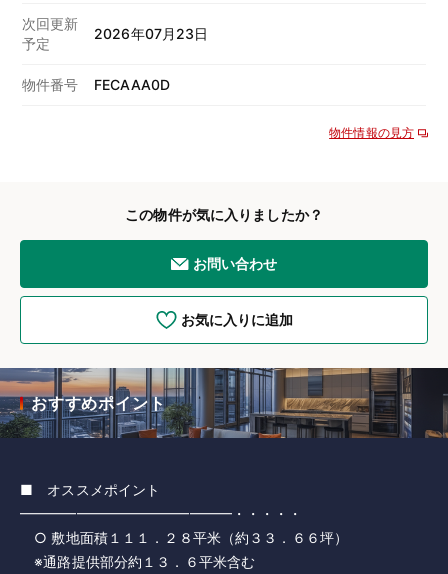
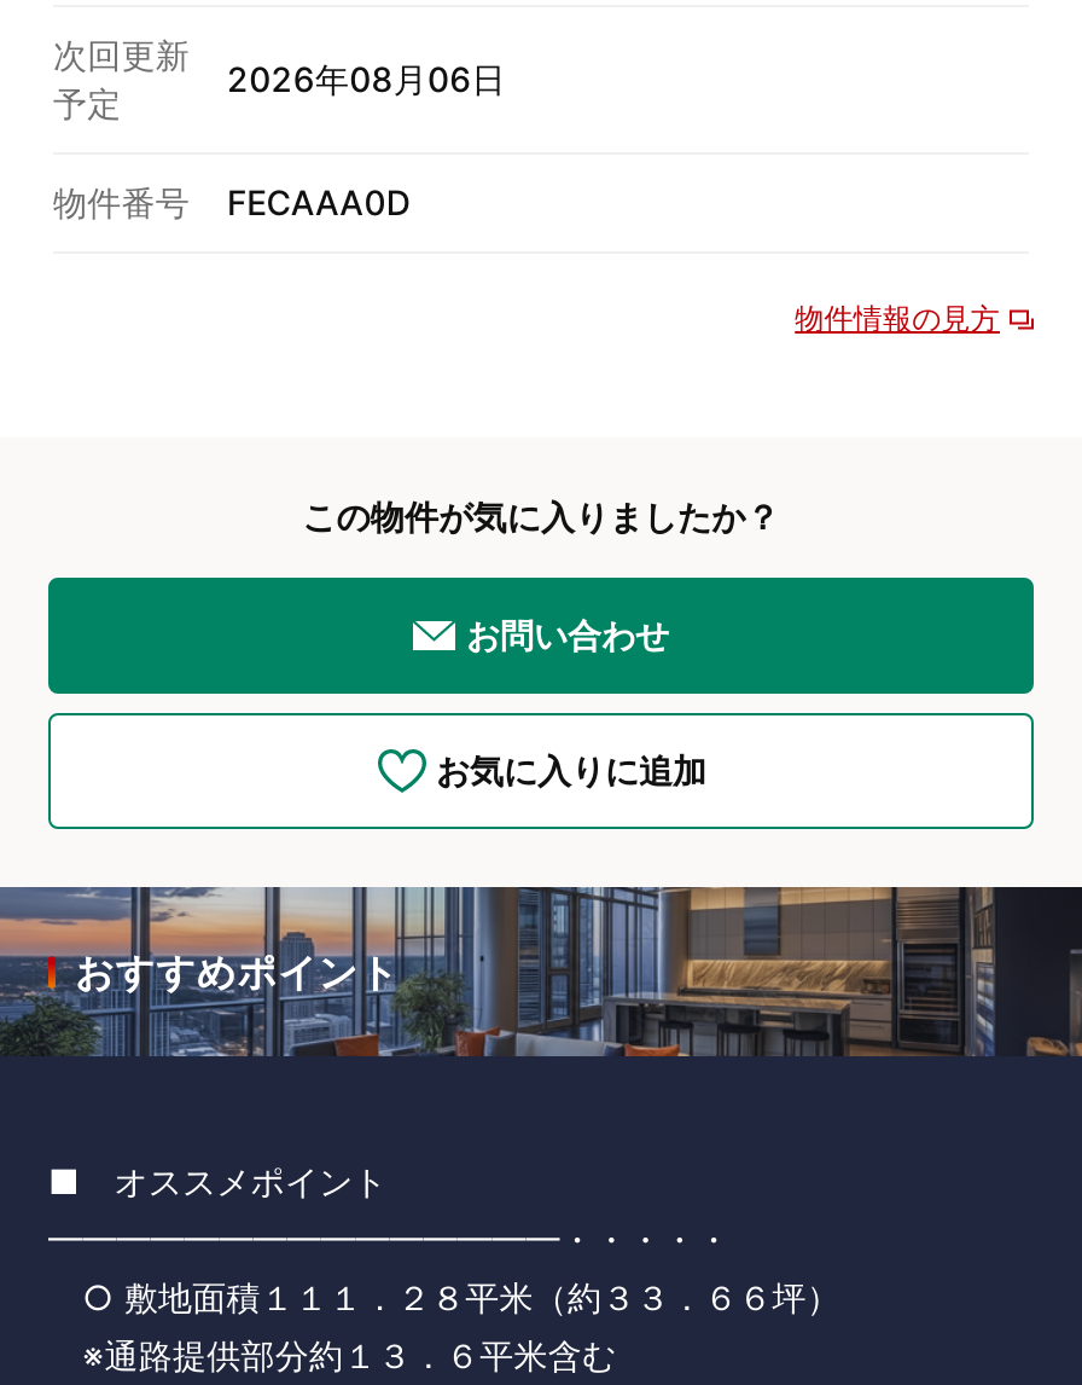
[94,25,208,42] 2026年07月23日 -> [227,58,506,99] 2026年08月06日

